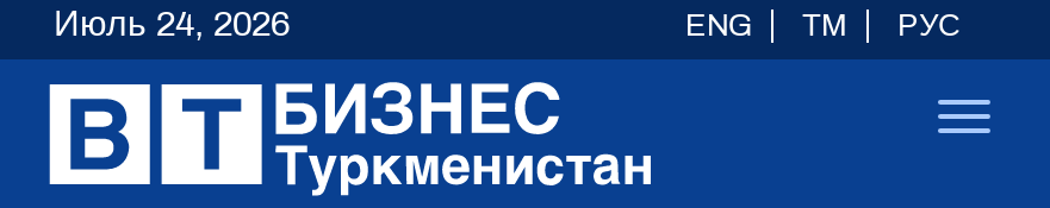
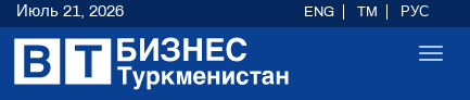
[54,5,290,43] Июль 24, 2026 -> [16,2,124,20] Июль 21, 2026

